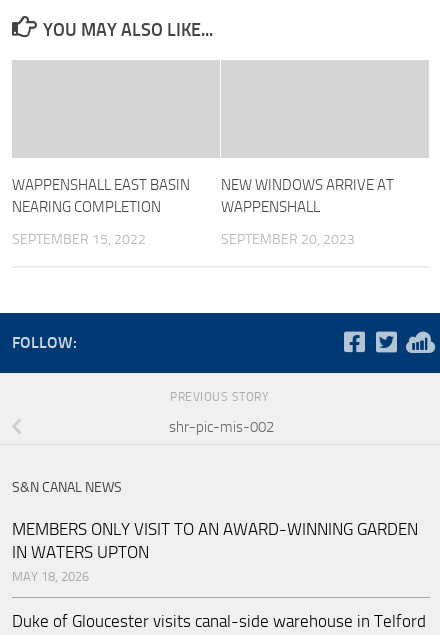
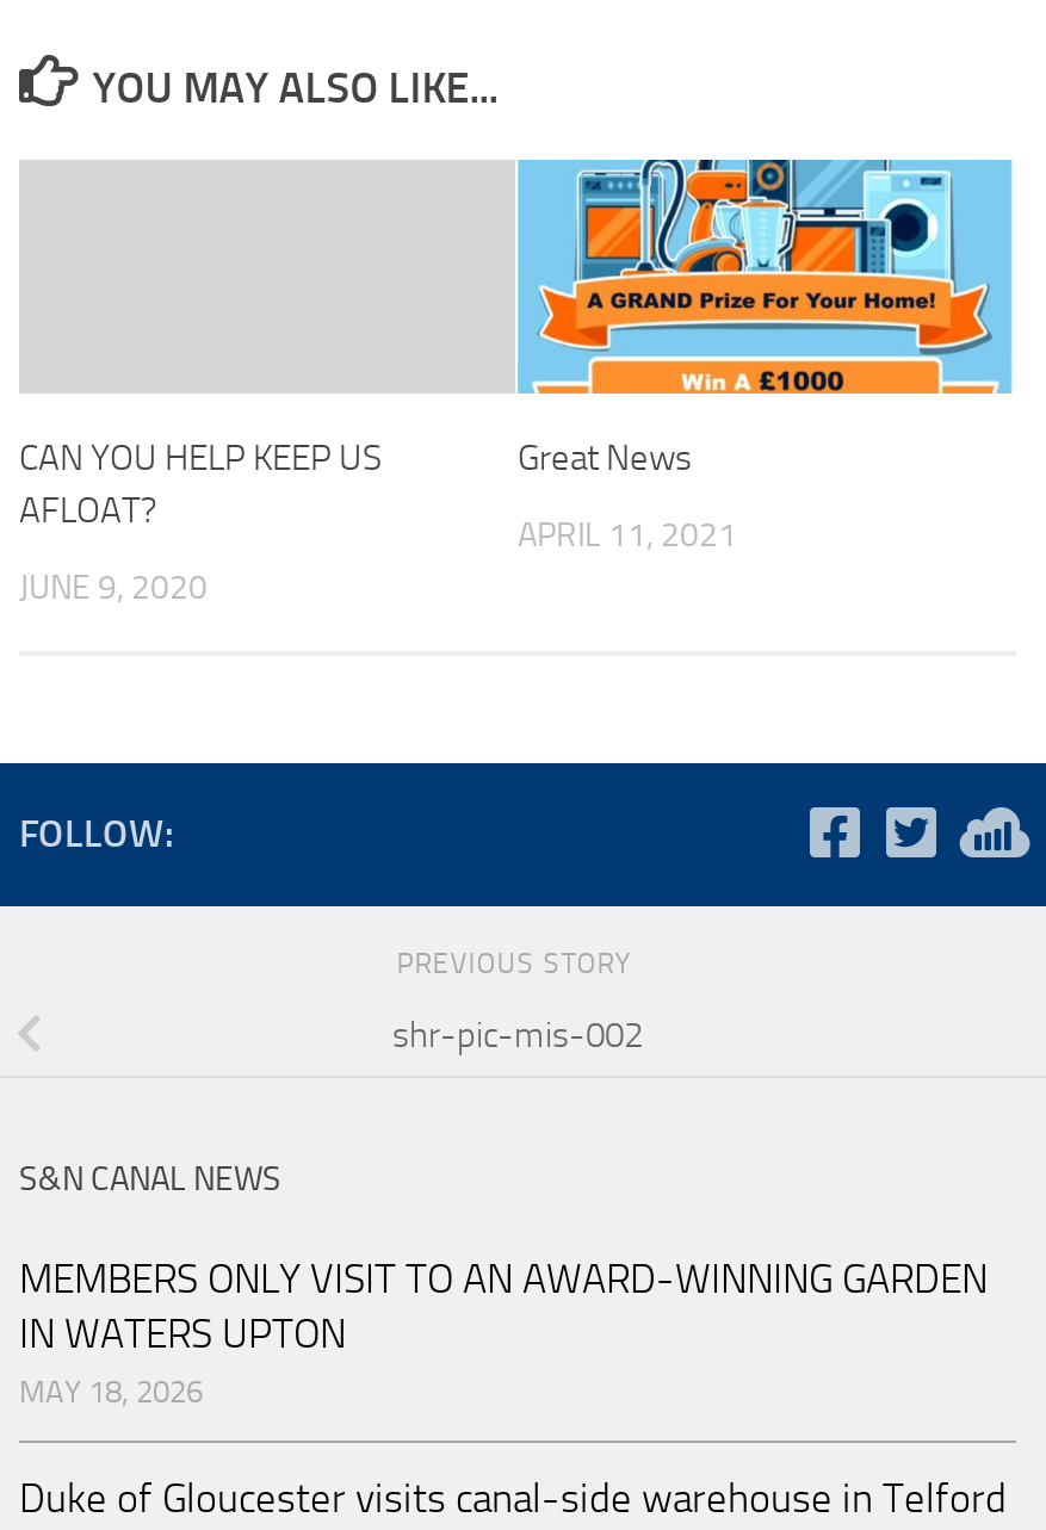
none -> [518,159,1011,395] [image]
[12,176,190,216] WAPPENSHALL EAST BASIN | NEARING COMPLETION -> [19,436,382,531] CAN YOU HELP KEEP US | AFLOAT?
[221,176,394,216] NEW WINDOWS ARRIVE AT | WAPPENSHALL -> [518,436,692,479] Great News
[12,231,146,248] SEPTEMBER 15, 2022 -> [19,567,208,607] JUNE 9, 2020
[221,231,355,248] SEPTEMBER 20, 2023 -> [518,514,737,555] APRIL 11, 2021

